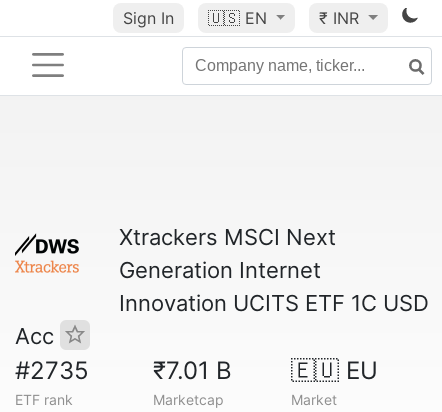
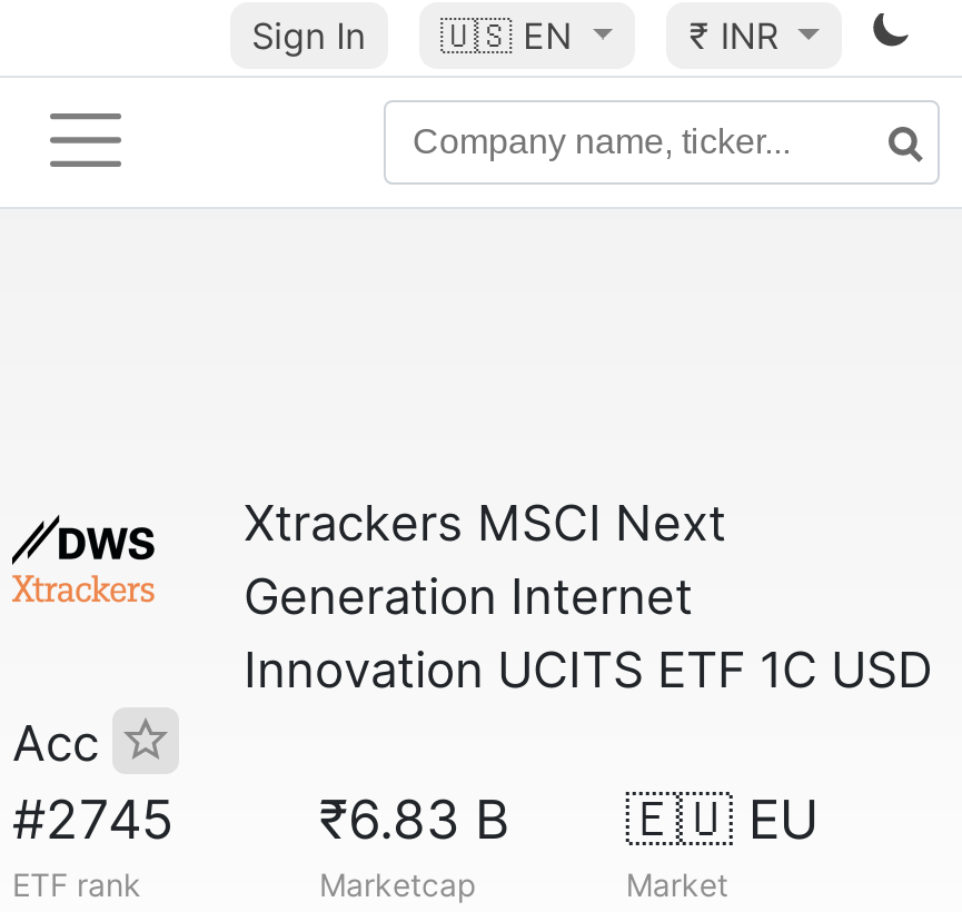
[15,356,89,385] #2735 -> [12,787,175,852] #2745
[153,356,232,385] ₹7.01 B -> [319,787,510,852] ₹6.83 B

